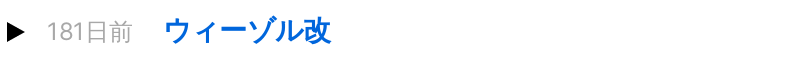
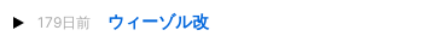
[47,12,331,46] 181日前 ウィーゾル改 -> [37,11,209,31] 179日前 ウィーゾル改

